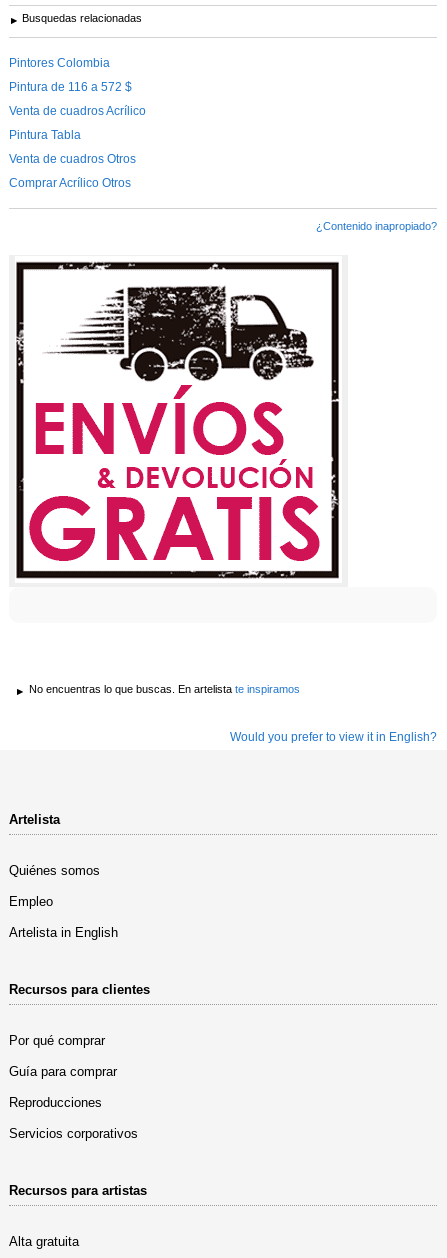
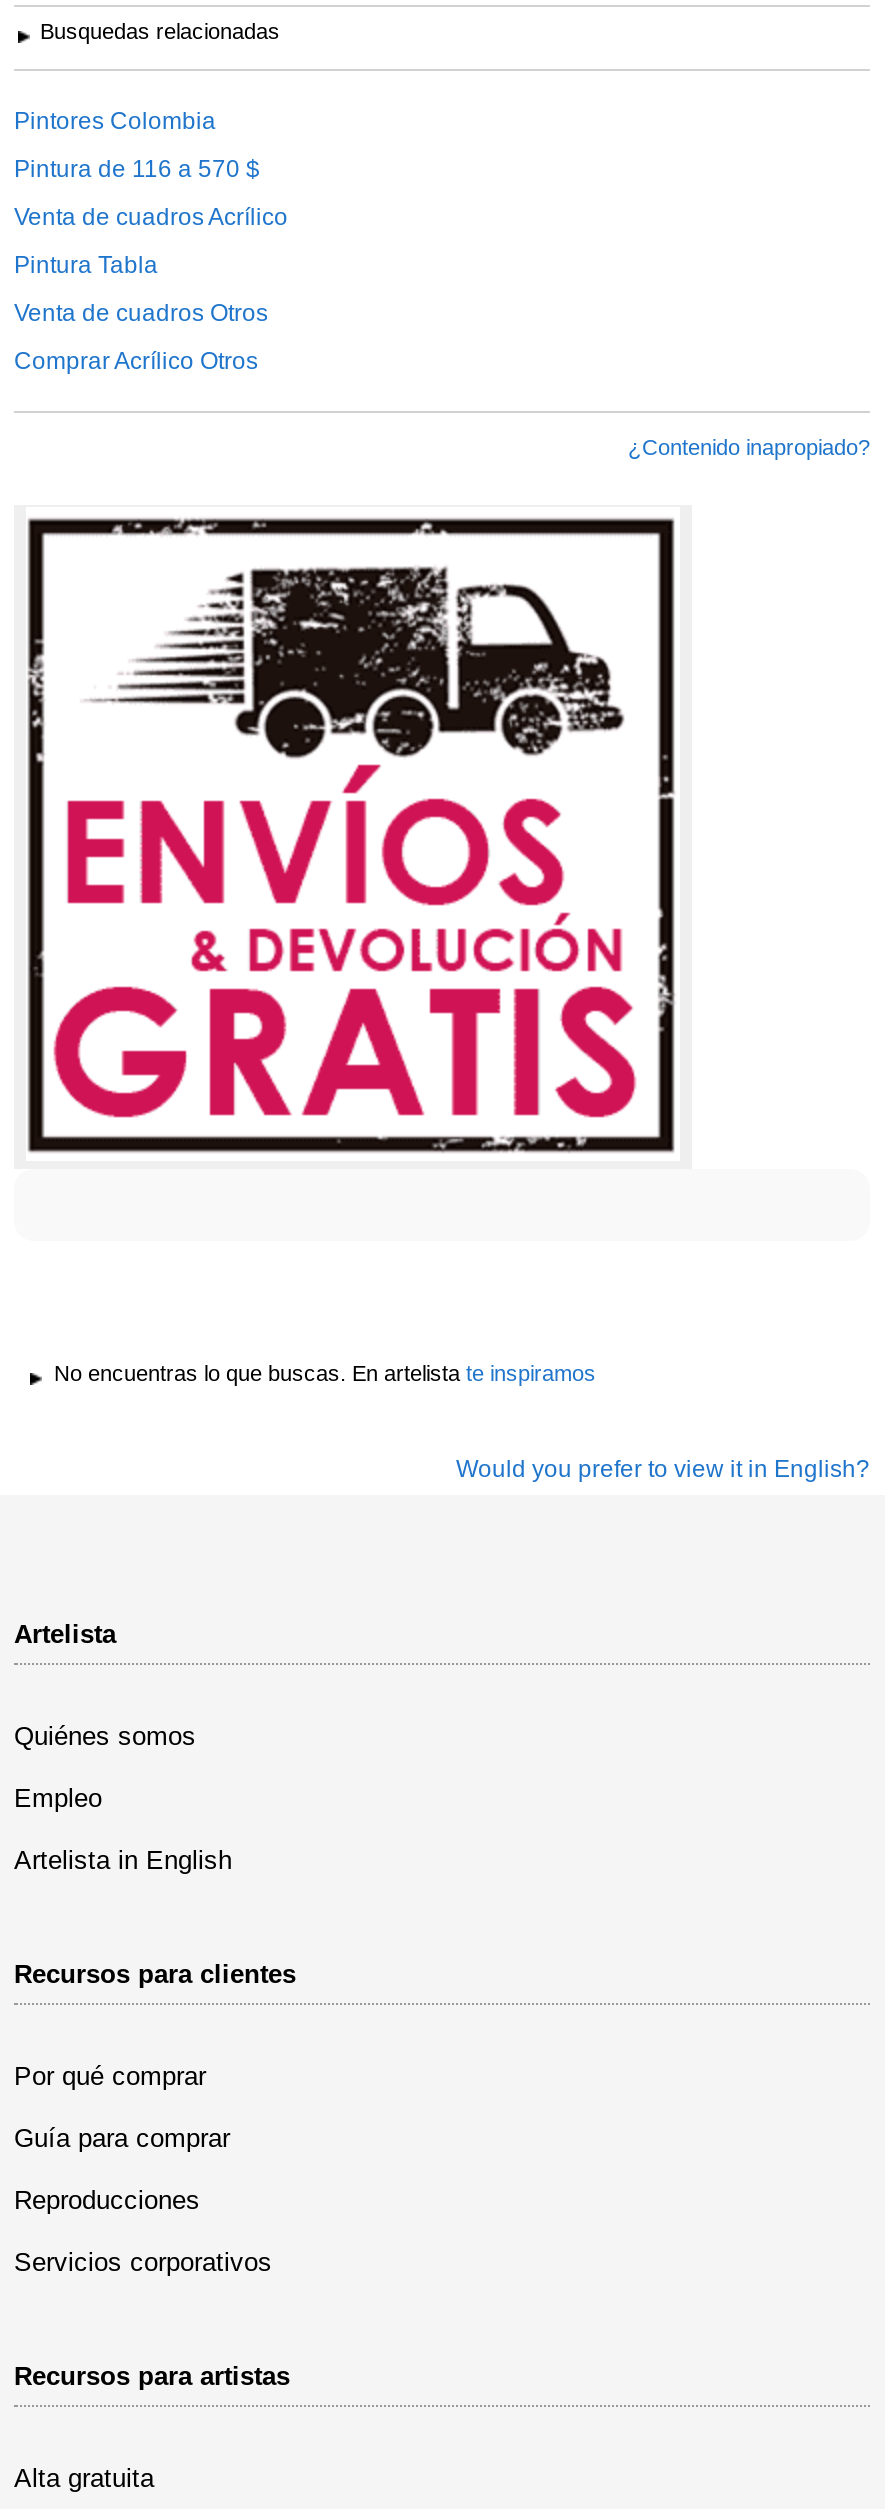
[9,80,132,94] Pintura de 116 a 572 $ -> [14,154,260,182] Pintura de 116 a 570 $

